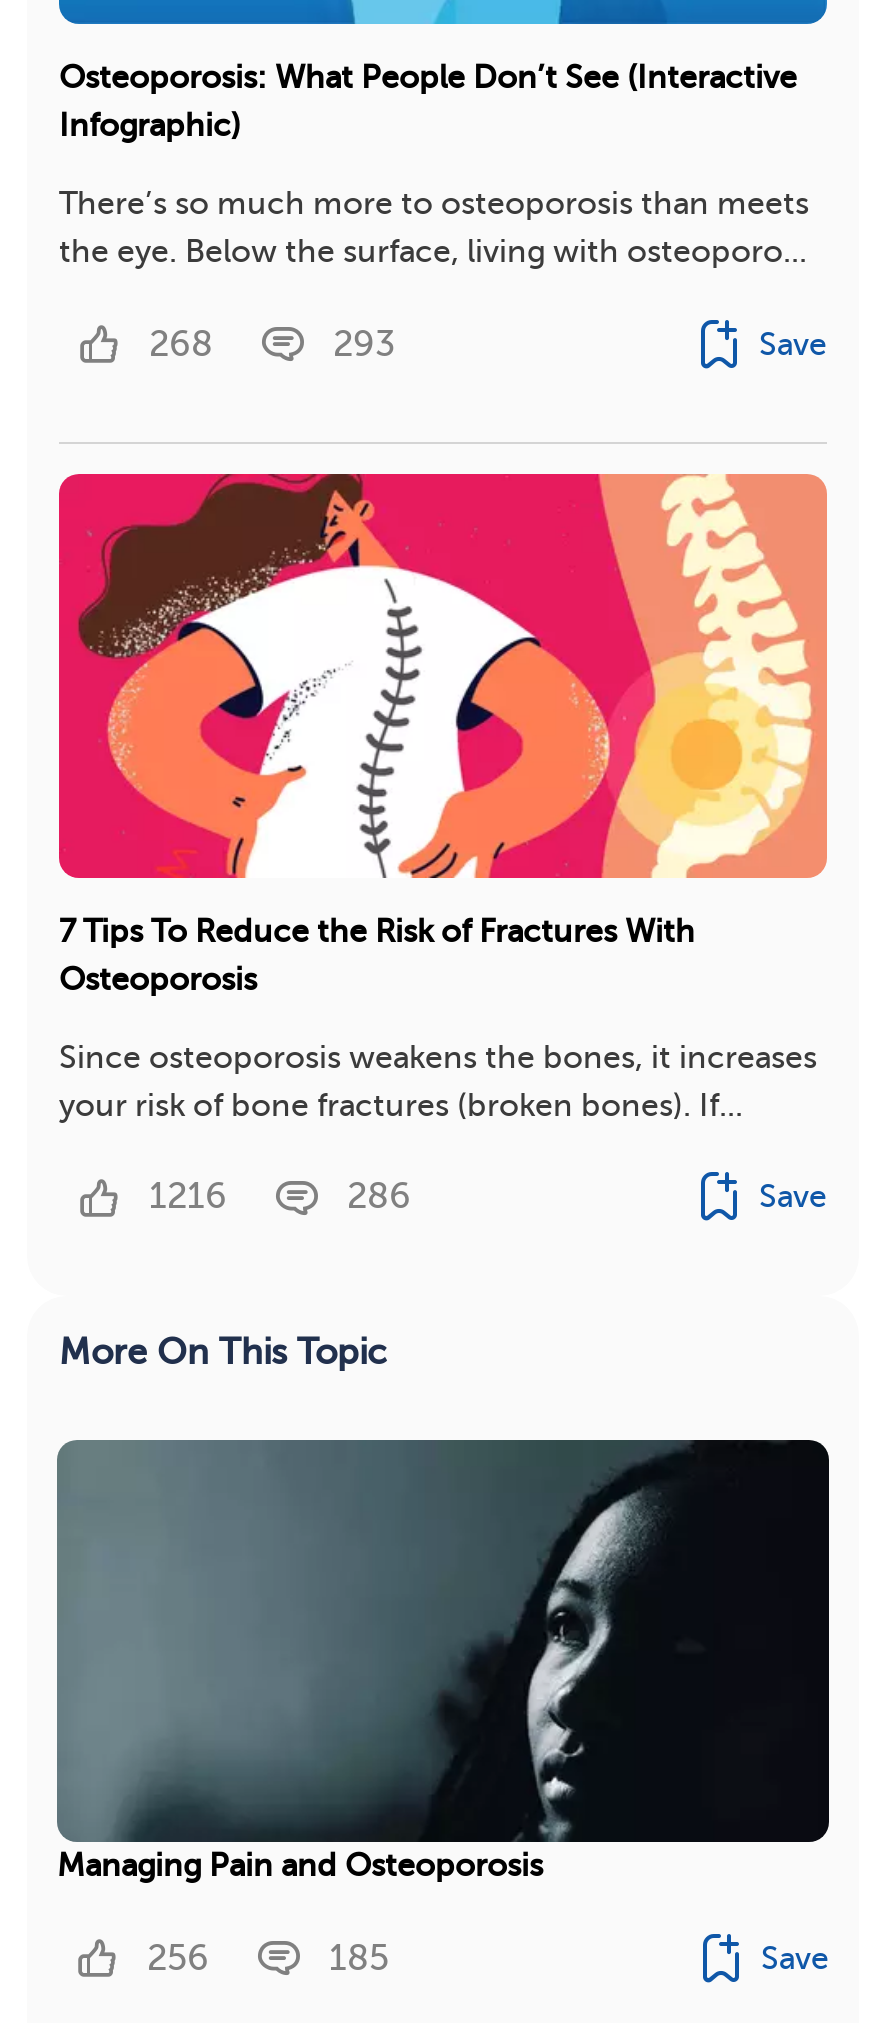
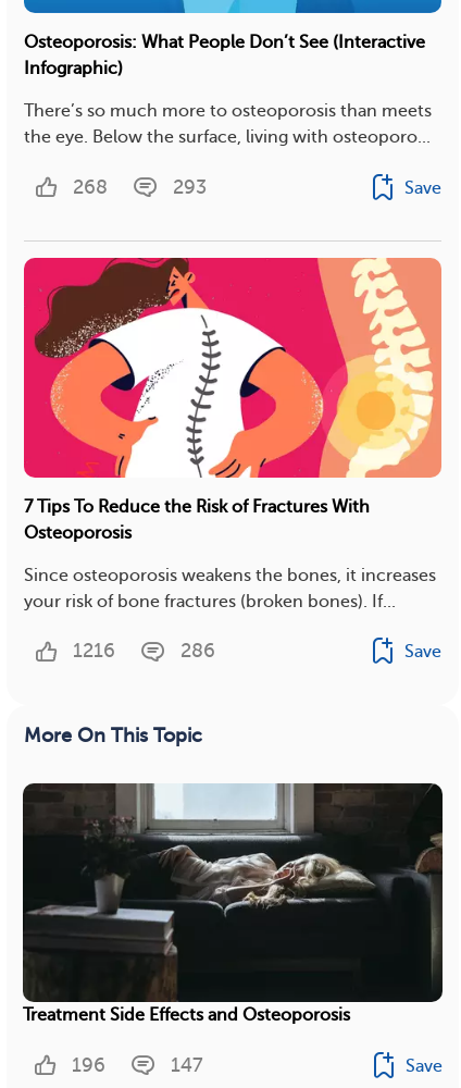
[55,1438,829,1884] [image] | Managing Pain and Osteoporosis -> [22,783,444,1025] [image] | Treatment Side Effects and Osteoporosis
[147,1937,389,1977] 256 | 185 -> [72,1054,203,1075] 196 | 147

